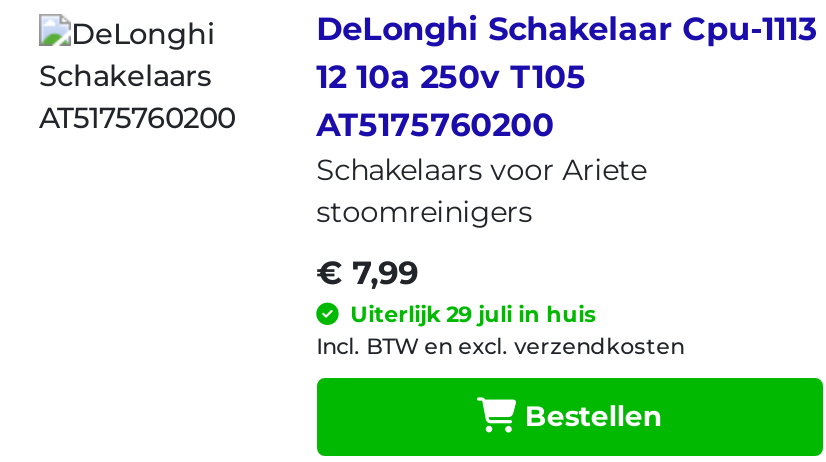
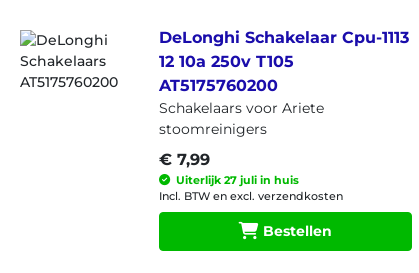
[338,299,596,327] Uiterlijk 29 juli in huis -> [170,173,299,187] Uiterlijk 27 juli in huis

